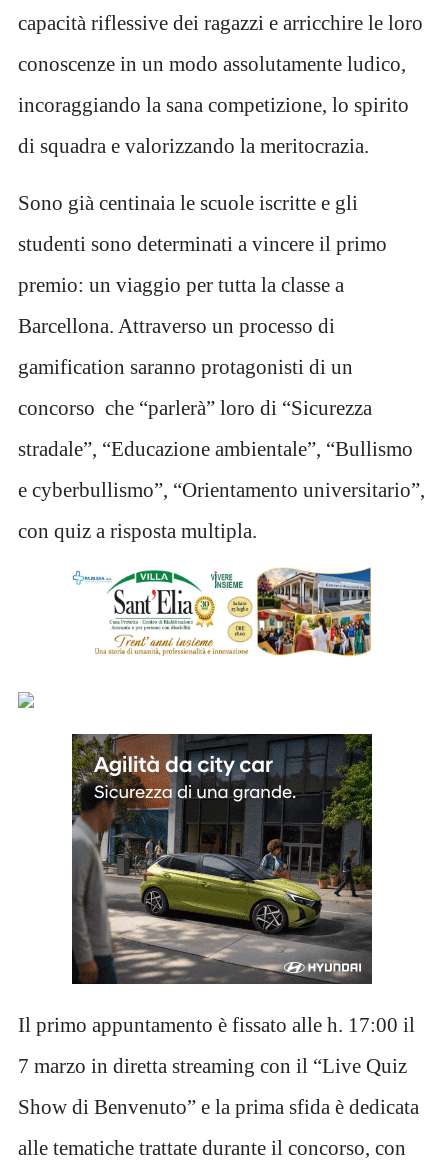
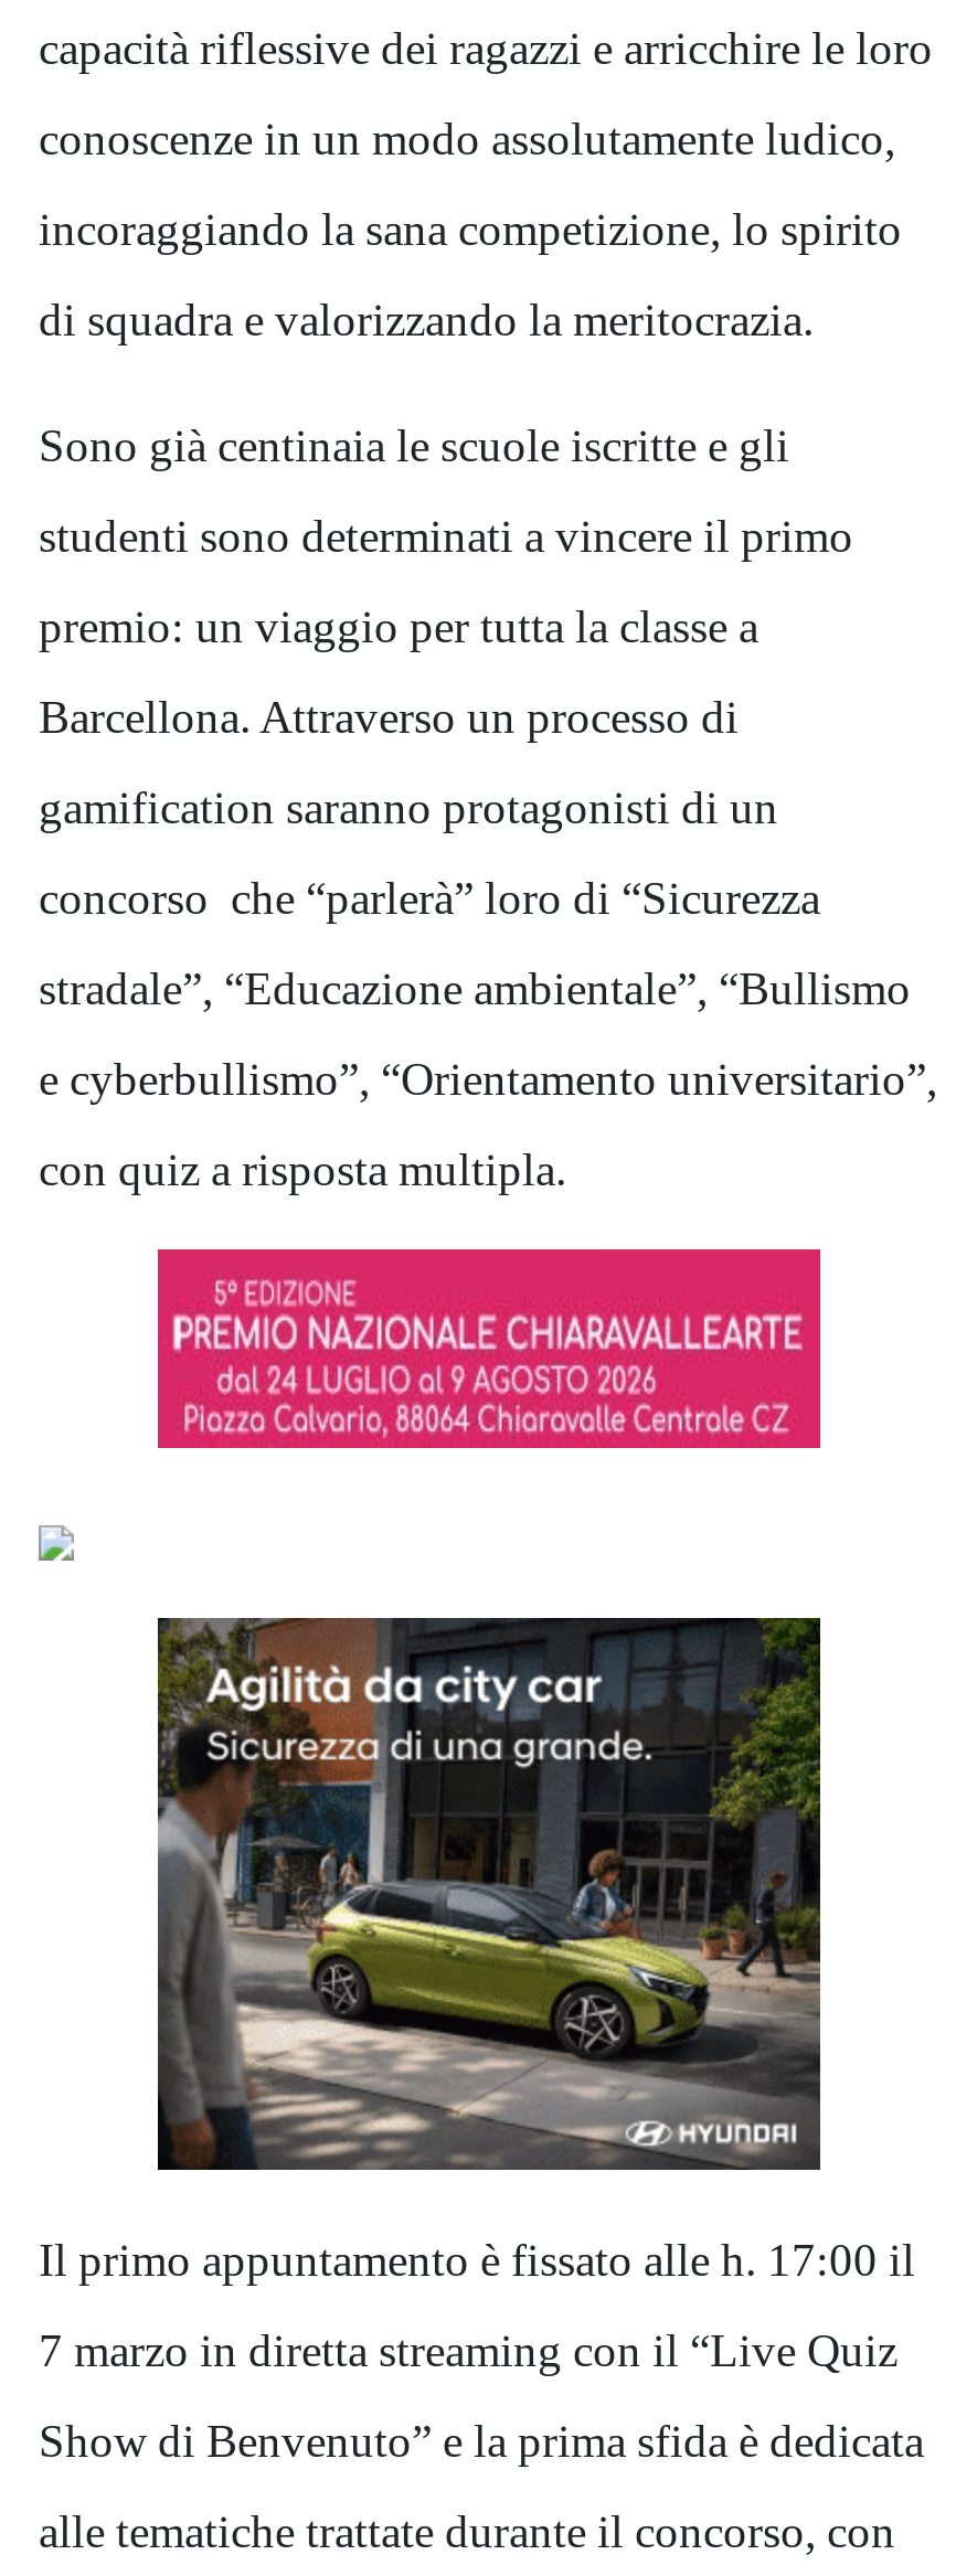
[72,567,372,657] [image] -> [156,1247,822,1450] [image]

